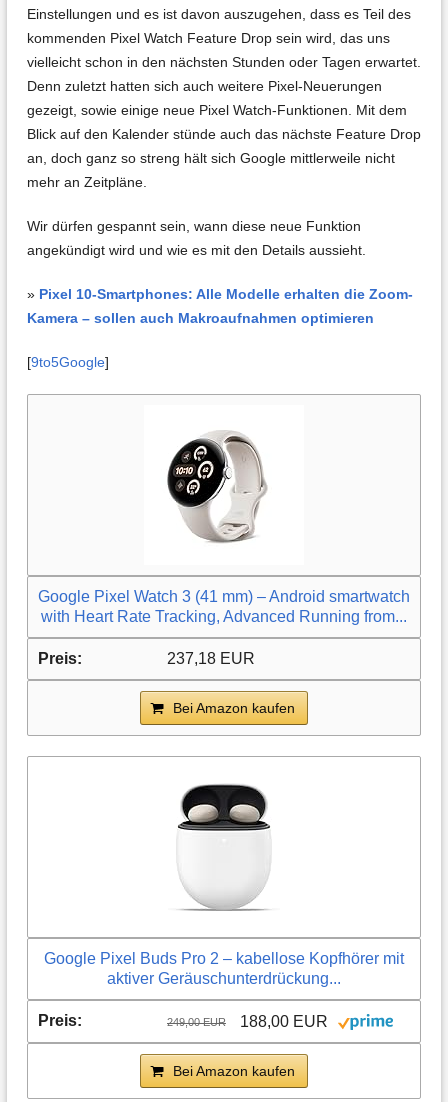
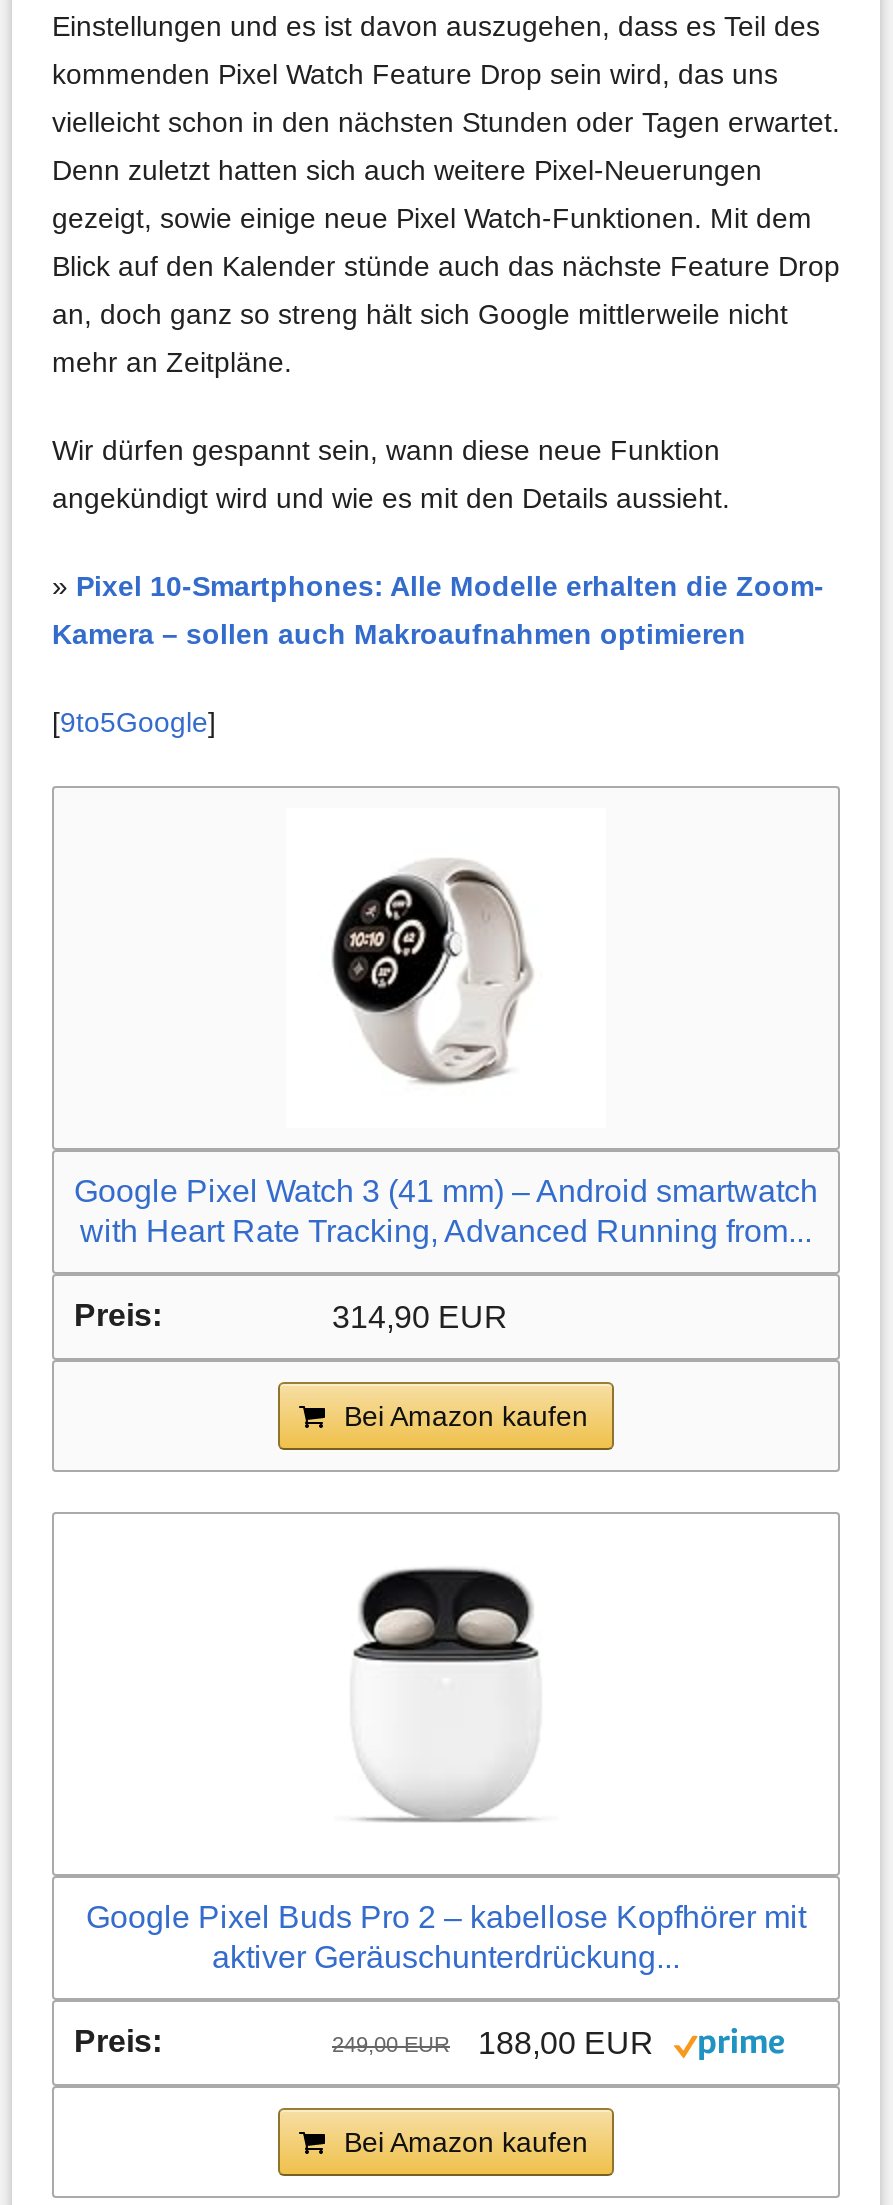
[167,650,255,667] 237,18 EUR -> [332,1301,508,1335] 314,90 EUR

